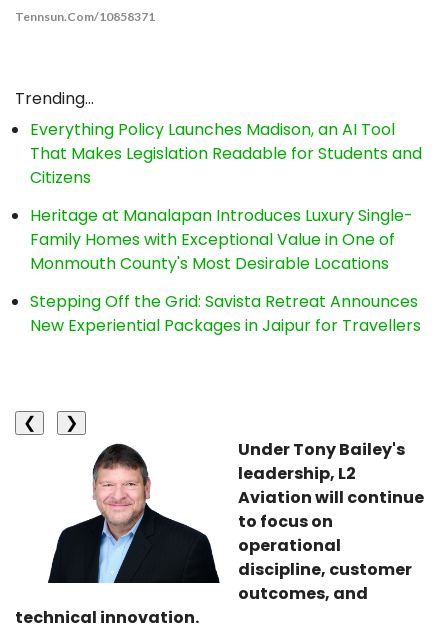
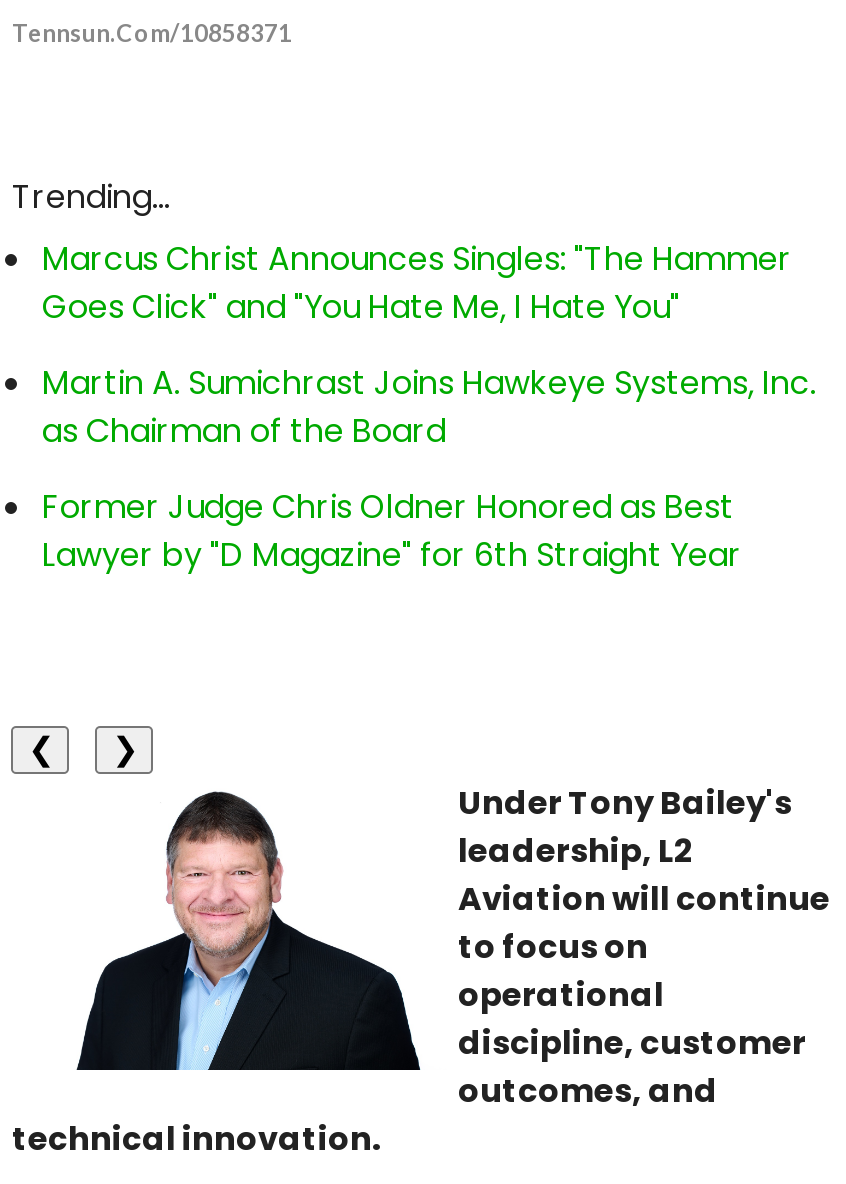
[30,118,422,189] Everything Policy Launches Madison, an AI Tool | That Makes Legislation Readable for Students and | Citizens -> [42,236,792,330] Marcus Christ Announces Singles: "The Hammer | Goes Click" and "You Hate Me, I Hate You"
[30,204,413,275] Heritage at Manalapan Introduces Luxury Single- | Family Homes with Exceptional Value in One of | Monmouth County's Most Desirable Locations -> [42,360,816,454] Martin A. Sumichrast Joins Hawkeye Systems, Inc. | as Chairman of the Board
[30,290,421,337] Stepping Off the Grid: Savista Retreat Announces | New Experiential Packages in Jaipur for Travellers -> [42,484,742,578] Former Judge Chris Oldner Honored as Best | Lawyer by "D Magazine" for 6th Straight Year

